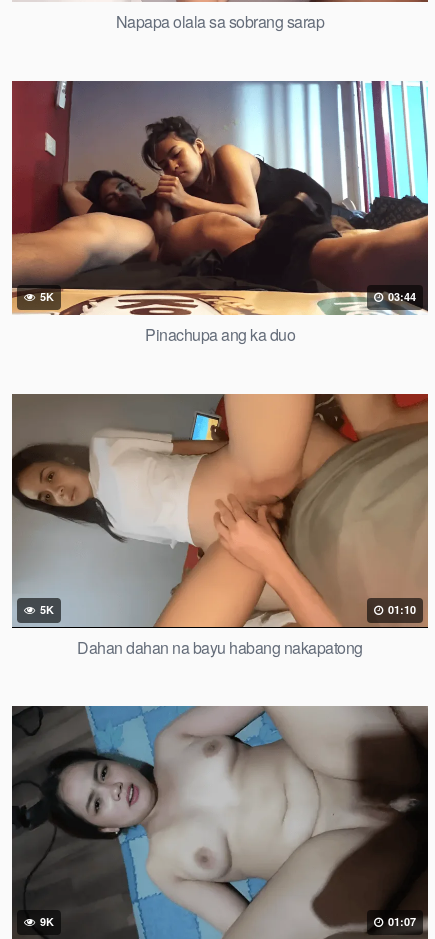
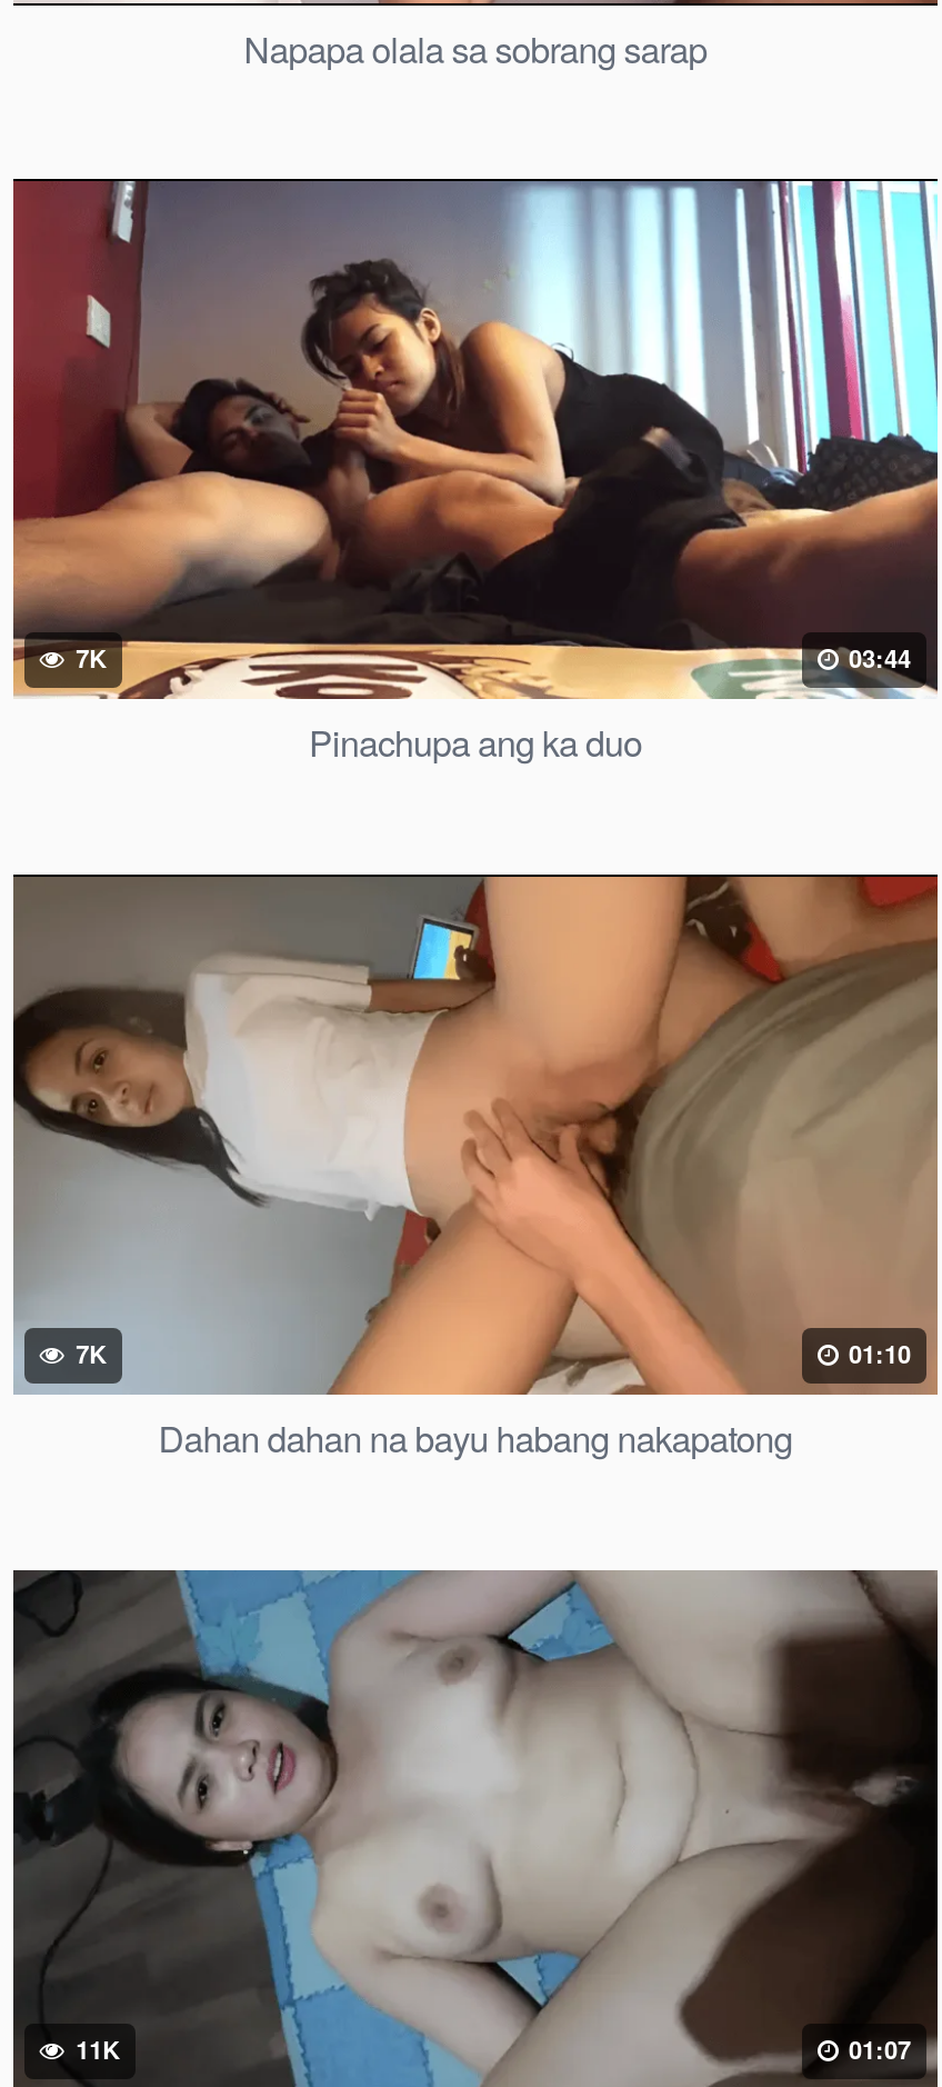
[37,289,54,304] 5K -> [69,642,107,675] 7K
[37,602,54,617] 5K -> [69,1337,107,1371] 7K
[37,914,54,929] 9K -> [69,2032,120,2066] 11K

